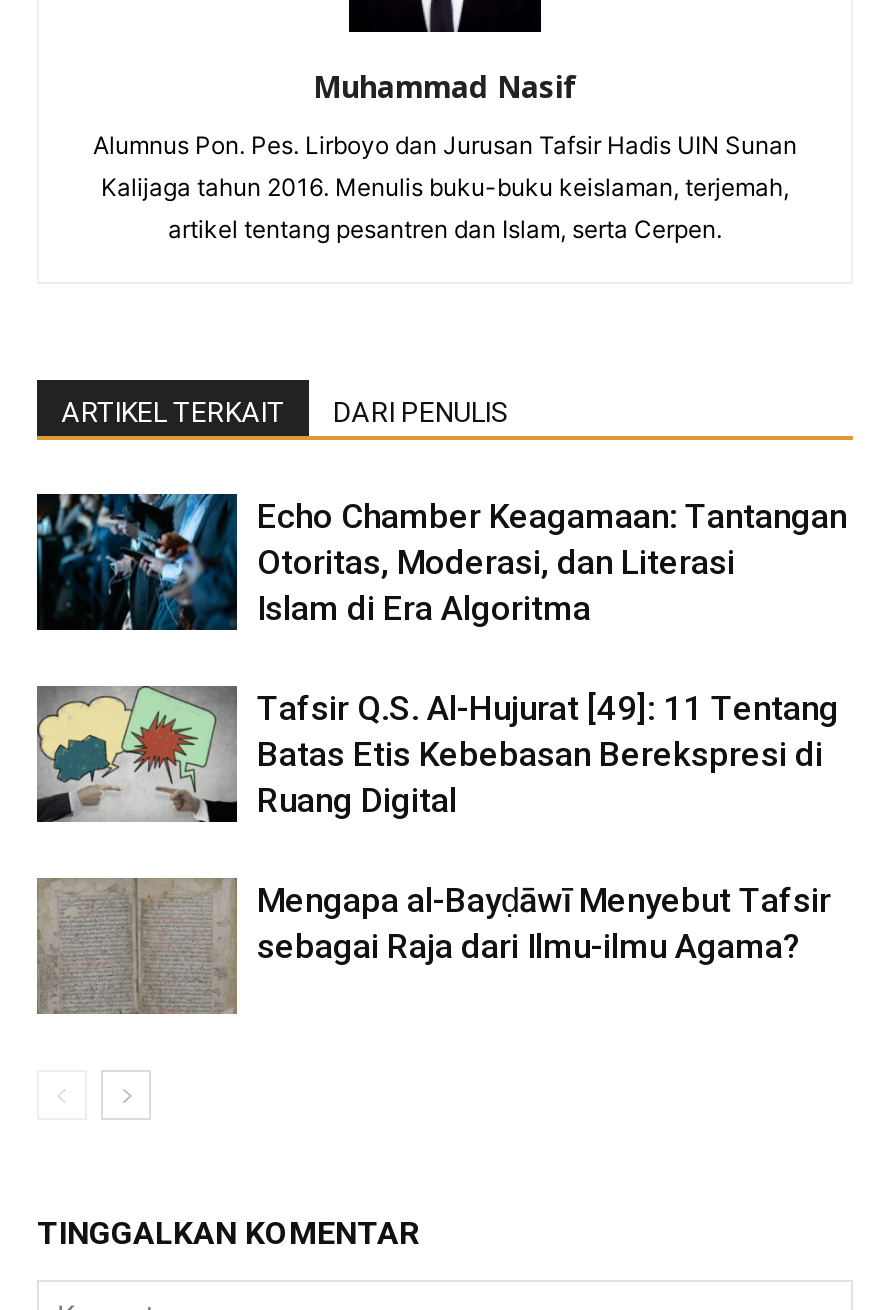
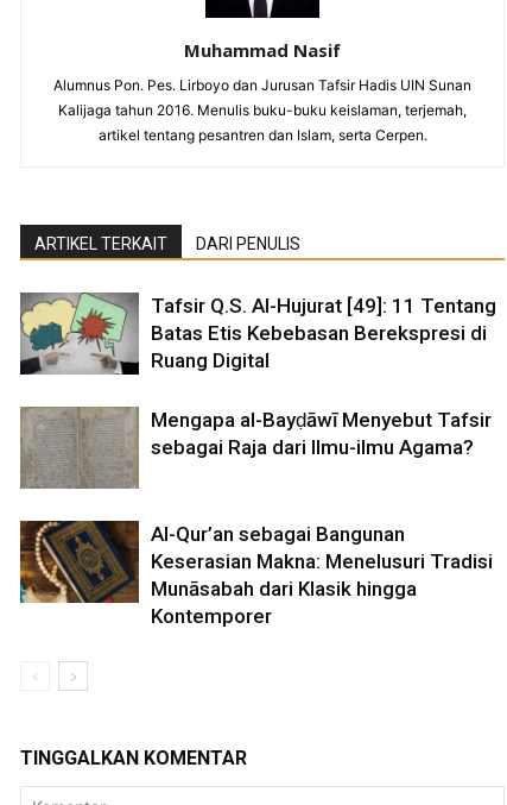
[35,492,847,630] [image] | Echo Chamber Keagamaan: Tantangan | Otoritas, Moderasi, dan Literasi | Islam di Era Algoritma -> none
moved [35,684,839,965] -> [19,293,496,459]: [image] | Tafsir Q.S. Al-Hujurat [49]: 11 Tentang | Batas Etis Kebebasan Berekspresi di | Ruang Digital | Mengapa al-Bayḍāwī Menyebut Tafsir | sebagai Raja dari Ilmu-ilmu Agama?
none -> [19,520,493,628] [image] | Al-Qur’an sebagai Bangunan | Keserasian Makna: Menelusuri Tradisi | Munāsabah dari Klasik hingga | Kontemporer

